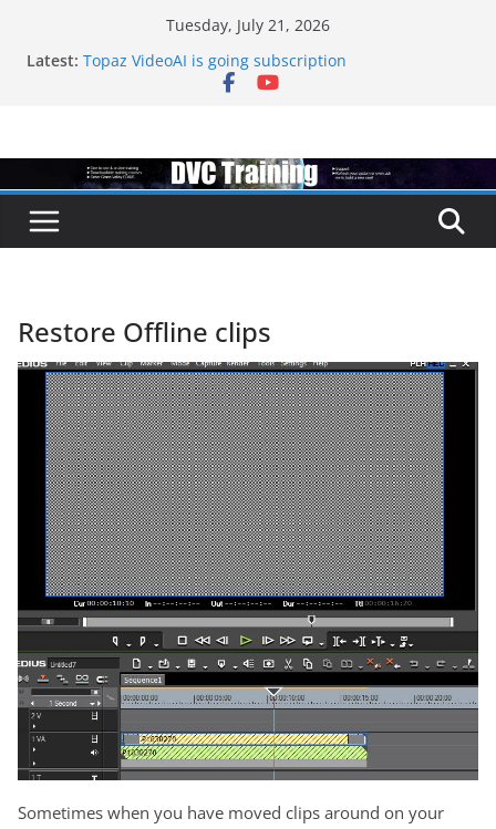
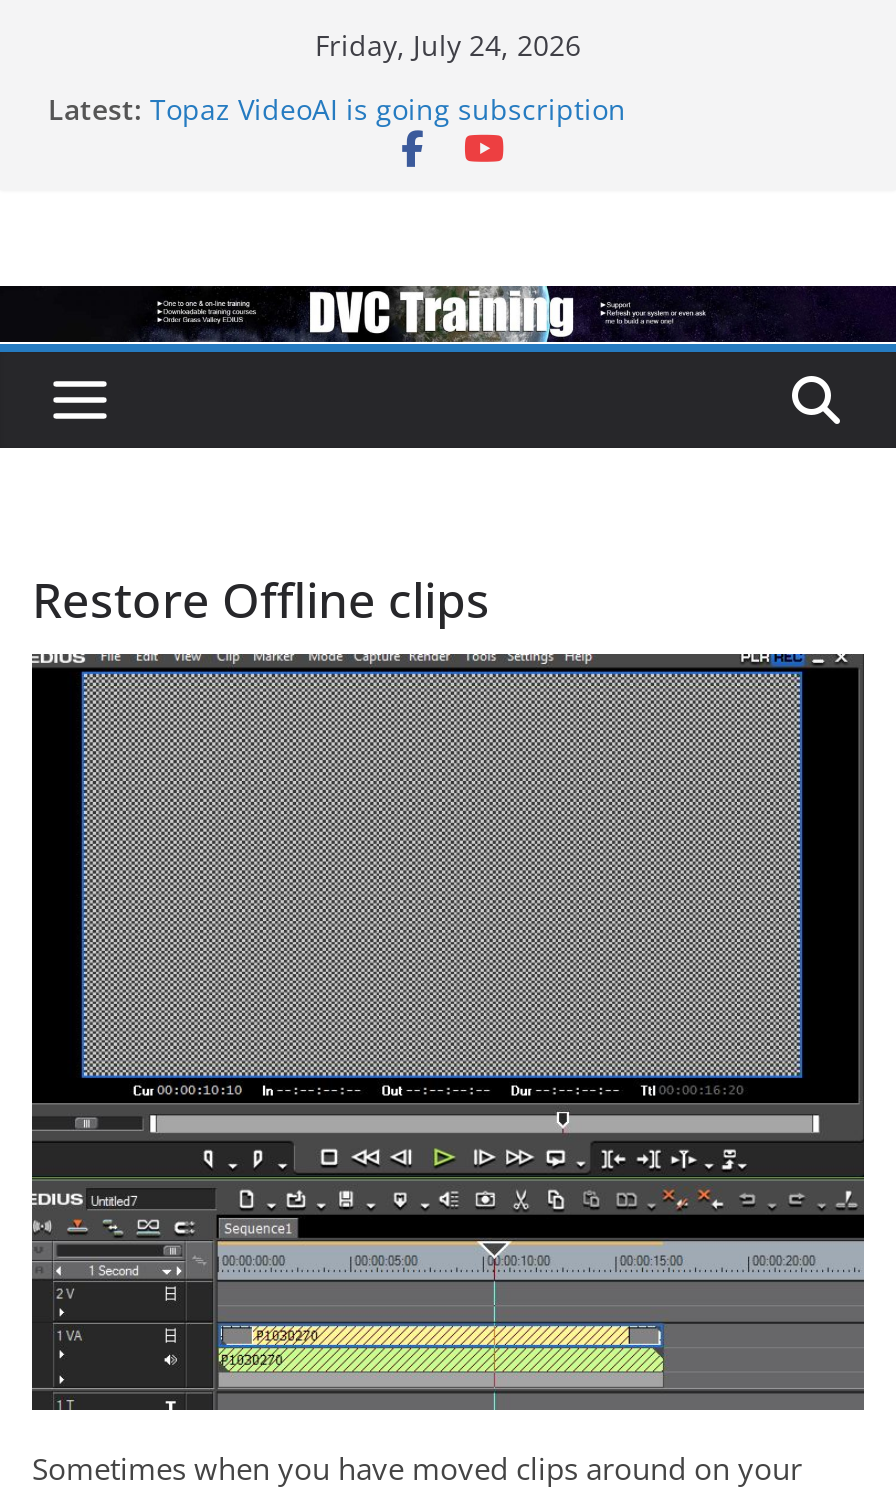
[166,14,330,35] Tuesday, July 21, 2026 -> [315,26,581,64] Friday, July 24, 2026

